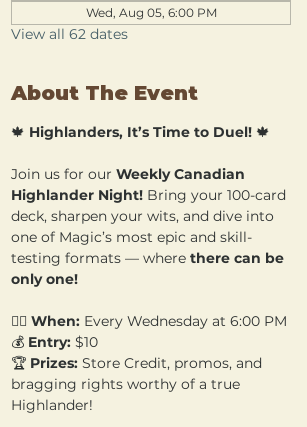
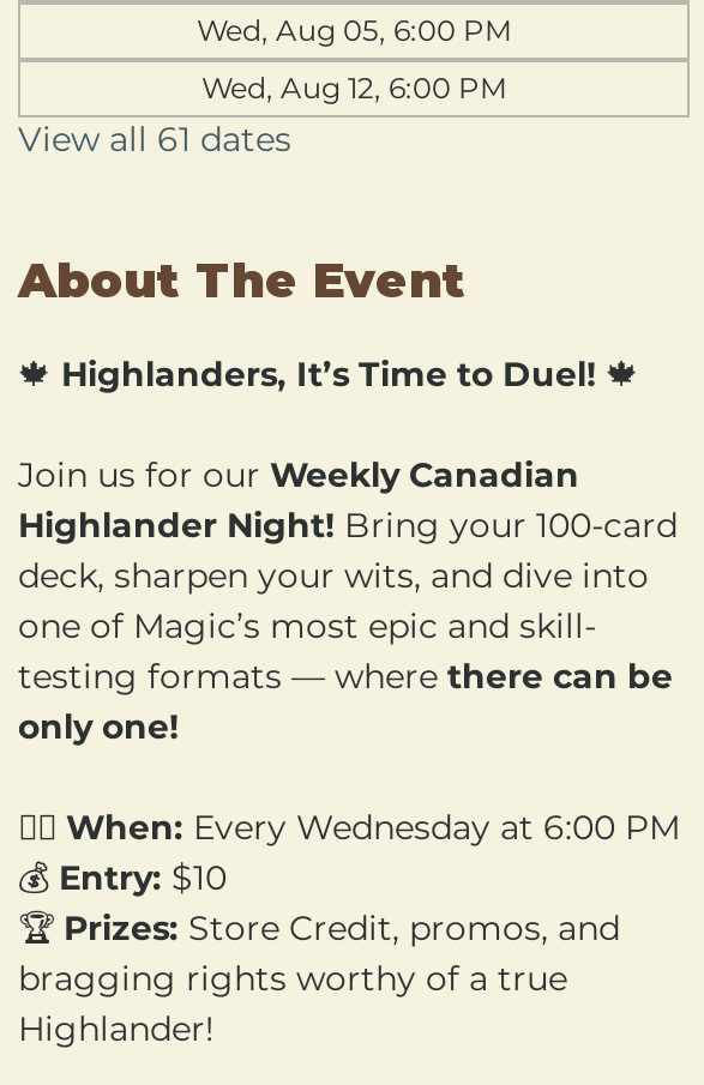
[11,24,128,42] View all 62 dates -> [18,68,506,159] Wed, Aug 12, 6:00 PM | View all 61 dates

